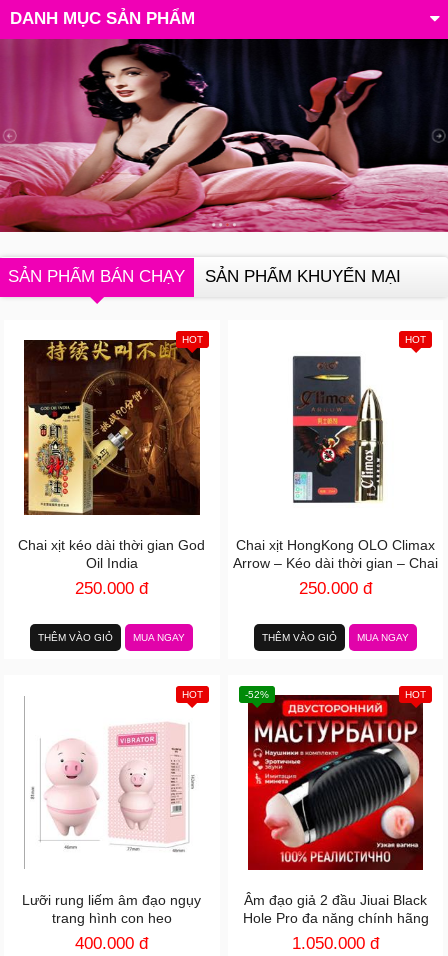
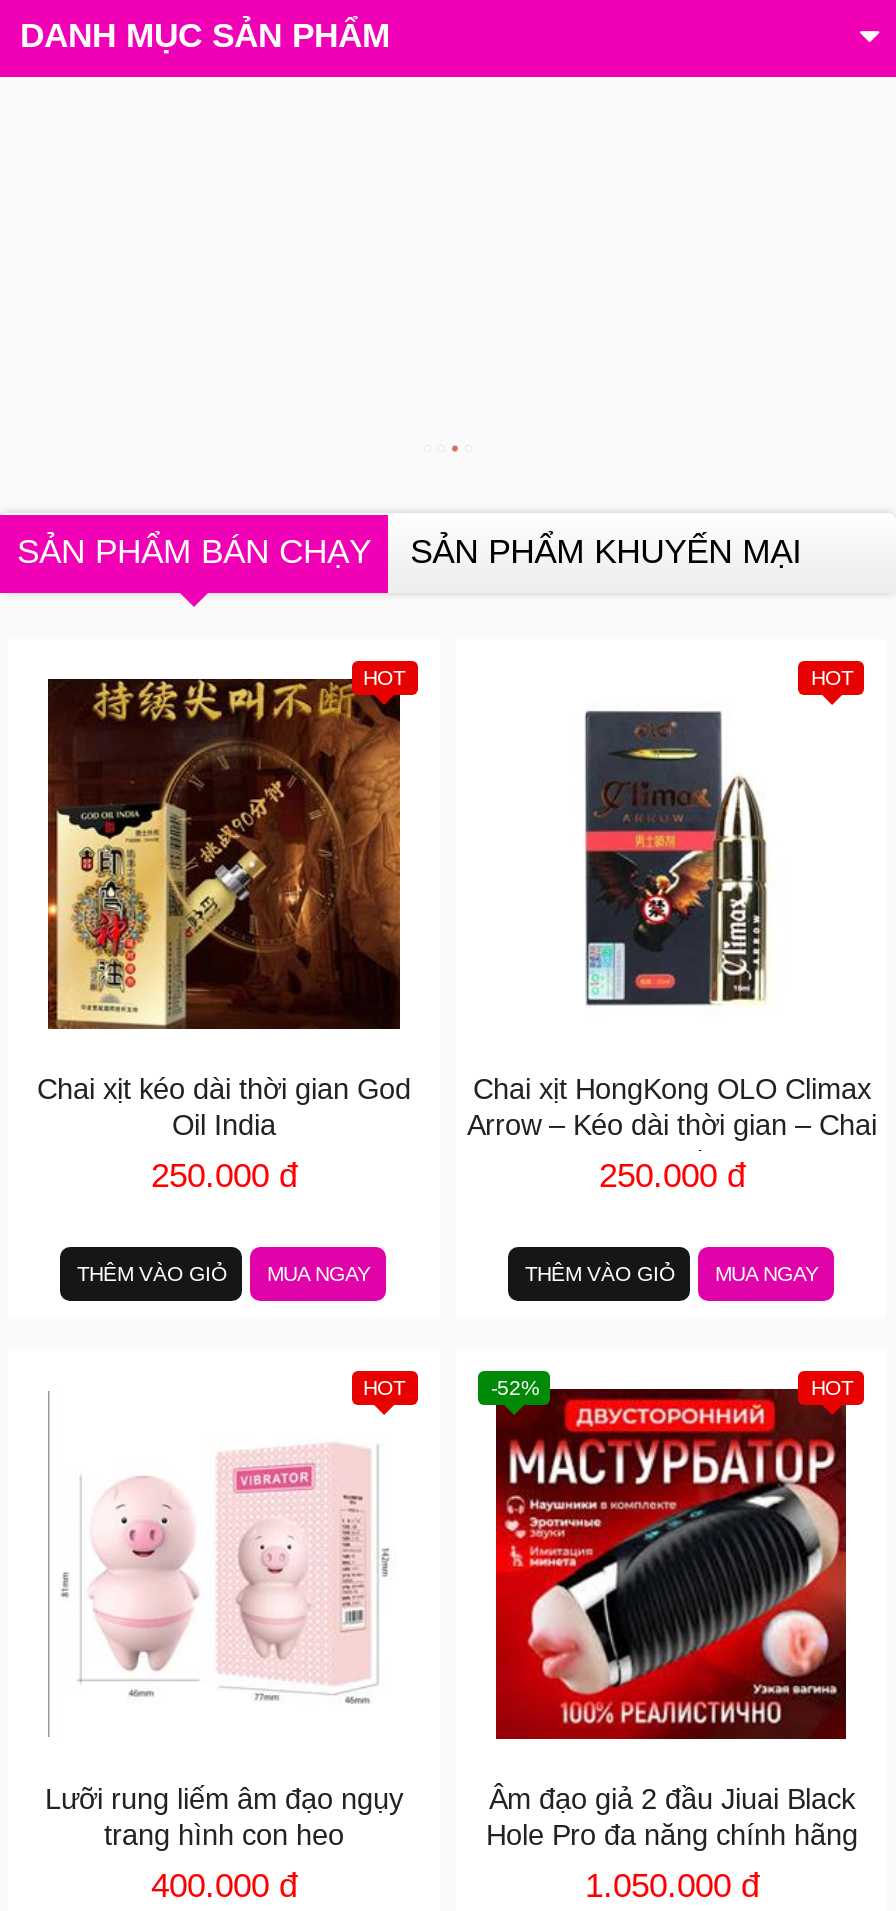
[3,38,445,233] [image] -> none

